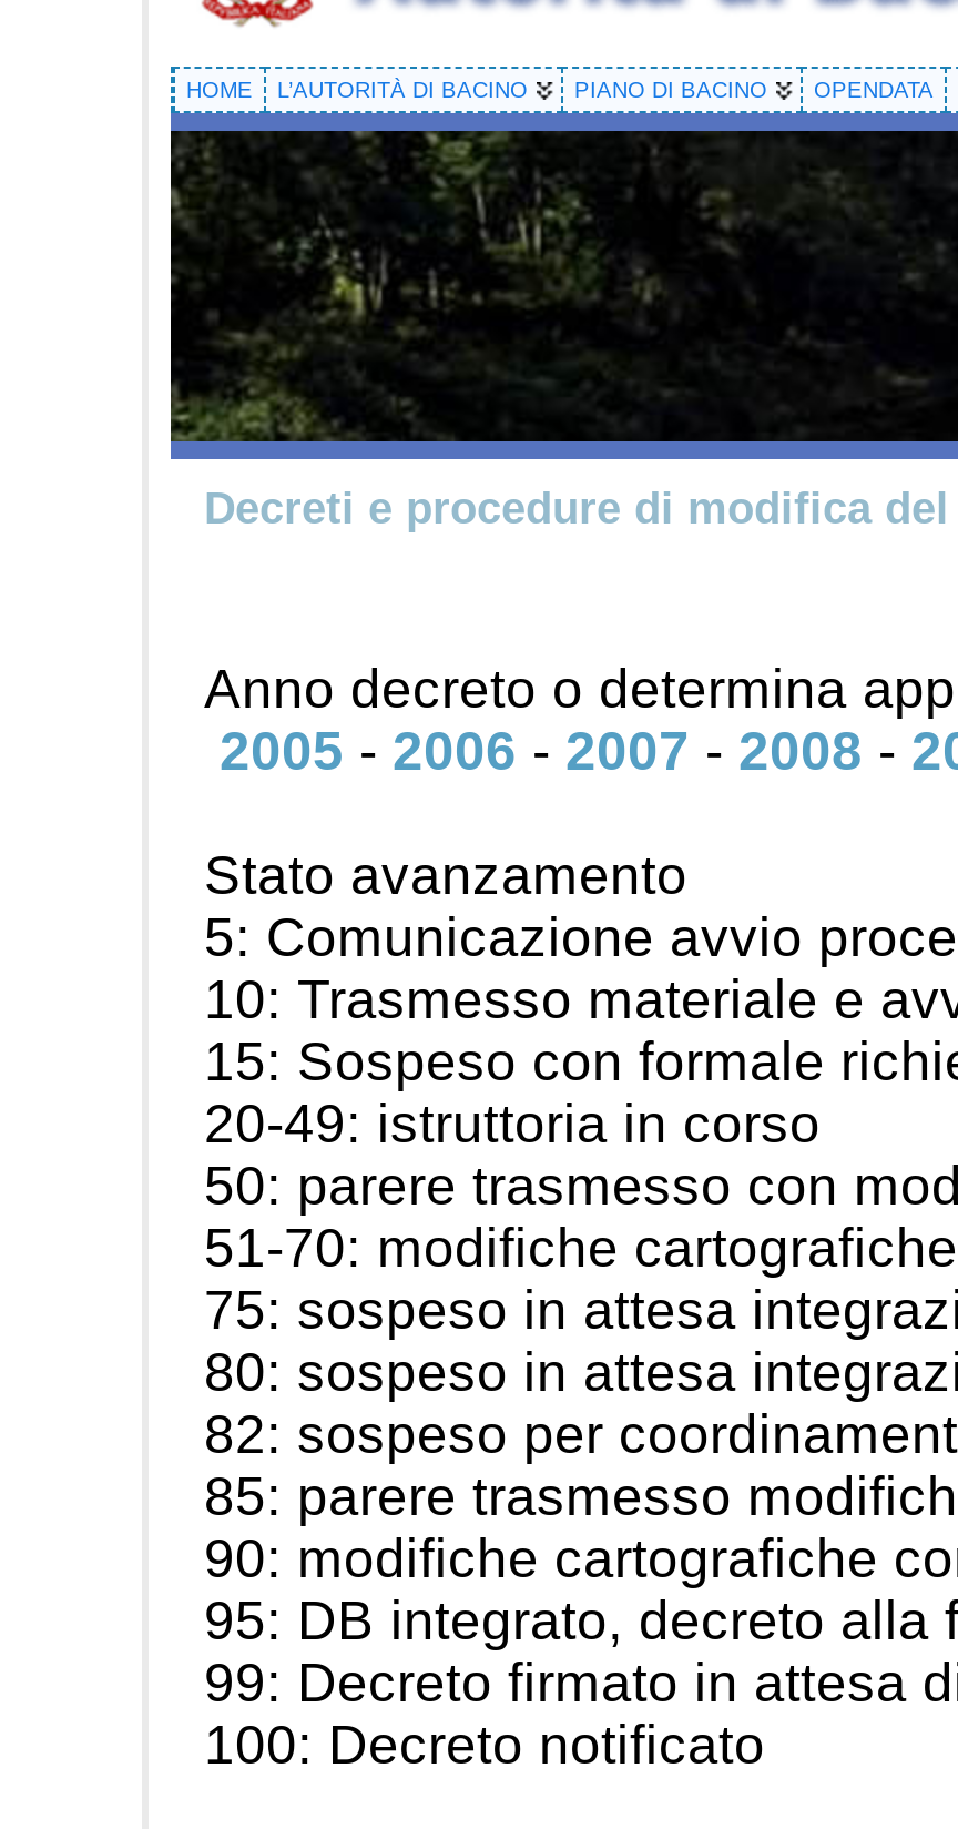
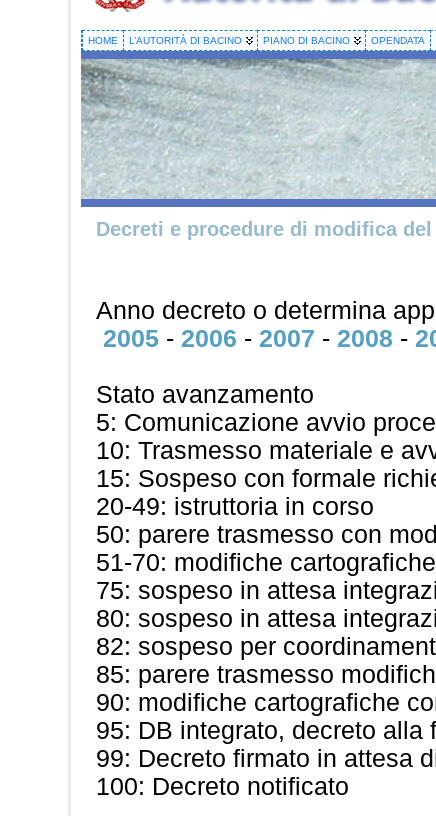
[169,129,951,444] [image] -> [80,58,433,200] [image]

